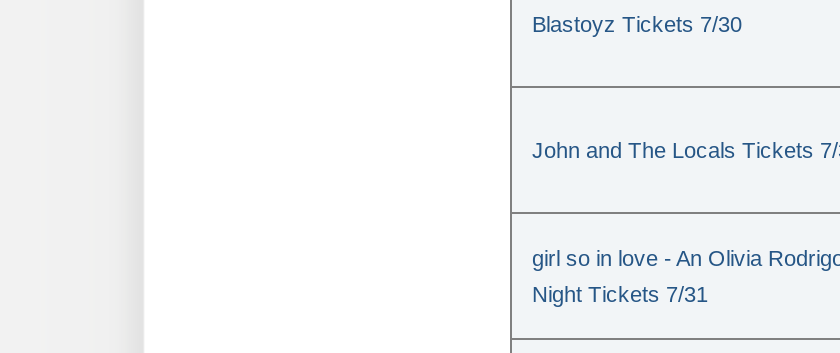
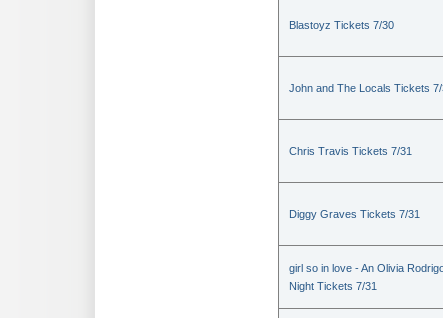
none -> [289,145,412,157] Chris Travis Tickets 7/31
none -> [289,208,420,220] Diggy Graves Tickets 7/31

